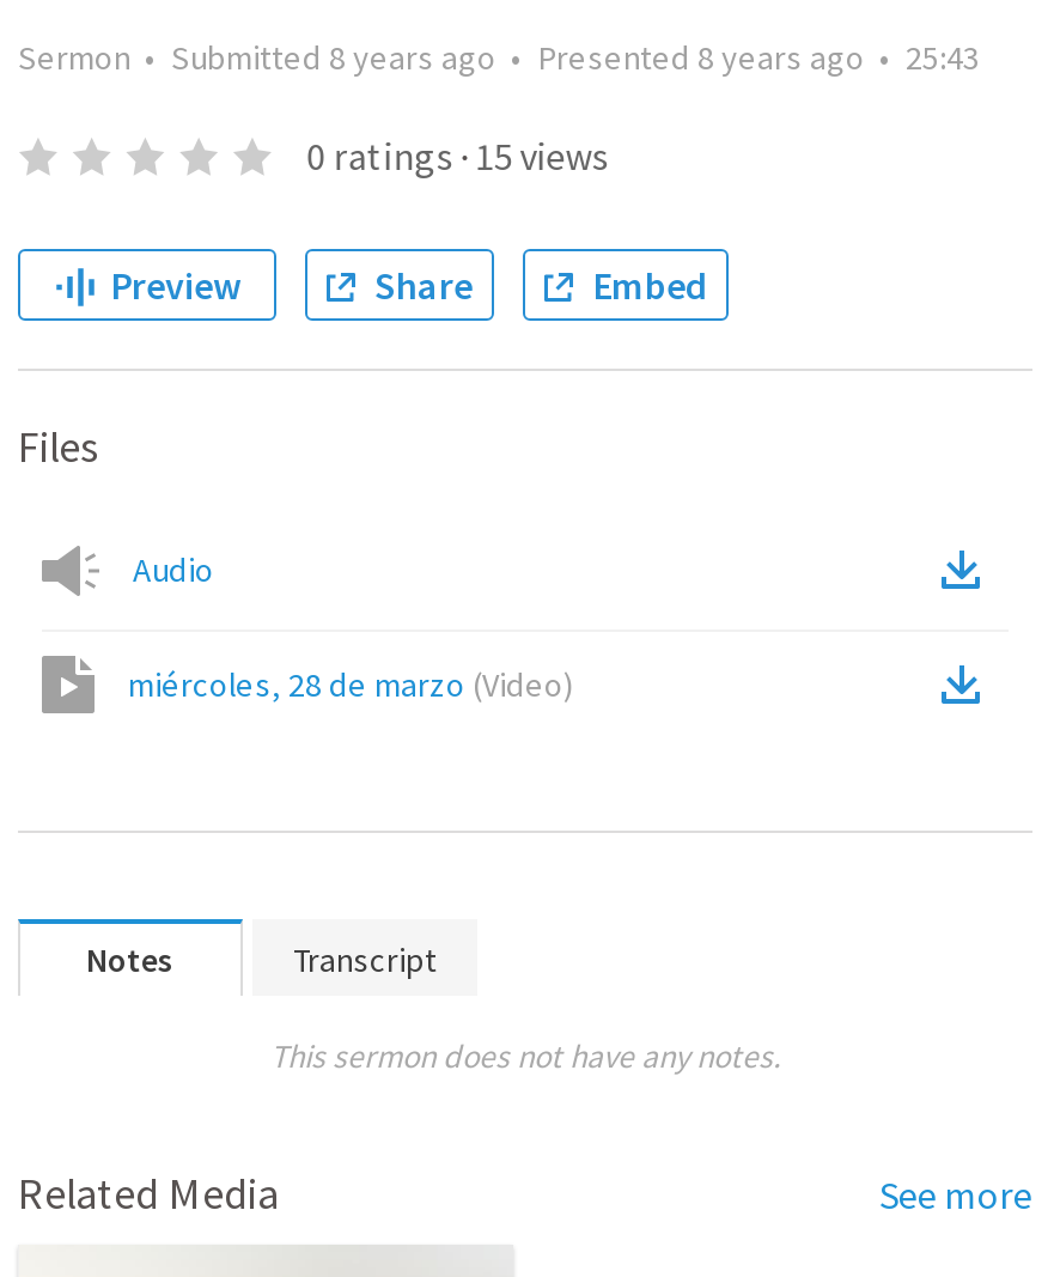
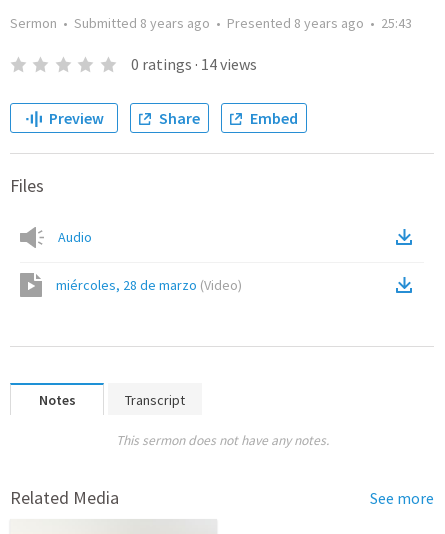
[307,132,608,180] 0 ratings · 15 views -> [131,54,257,74] 0 ratings · 14 views

